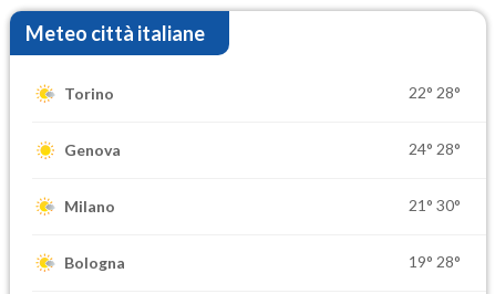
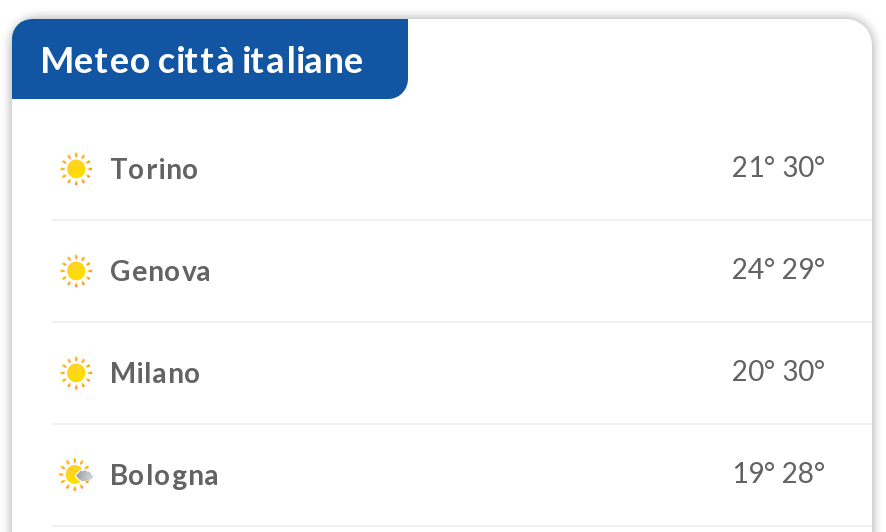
[409,83,461,102] 22° 28° -> [732,149,826,183] 21° 30°
[409,139,461,158] 24° 28° -> [732,251,826,285] 24° 29°
[409,196,461,215] 21° 30° -> [732,353,826,387] 20° 30°

